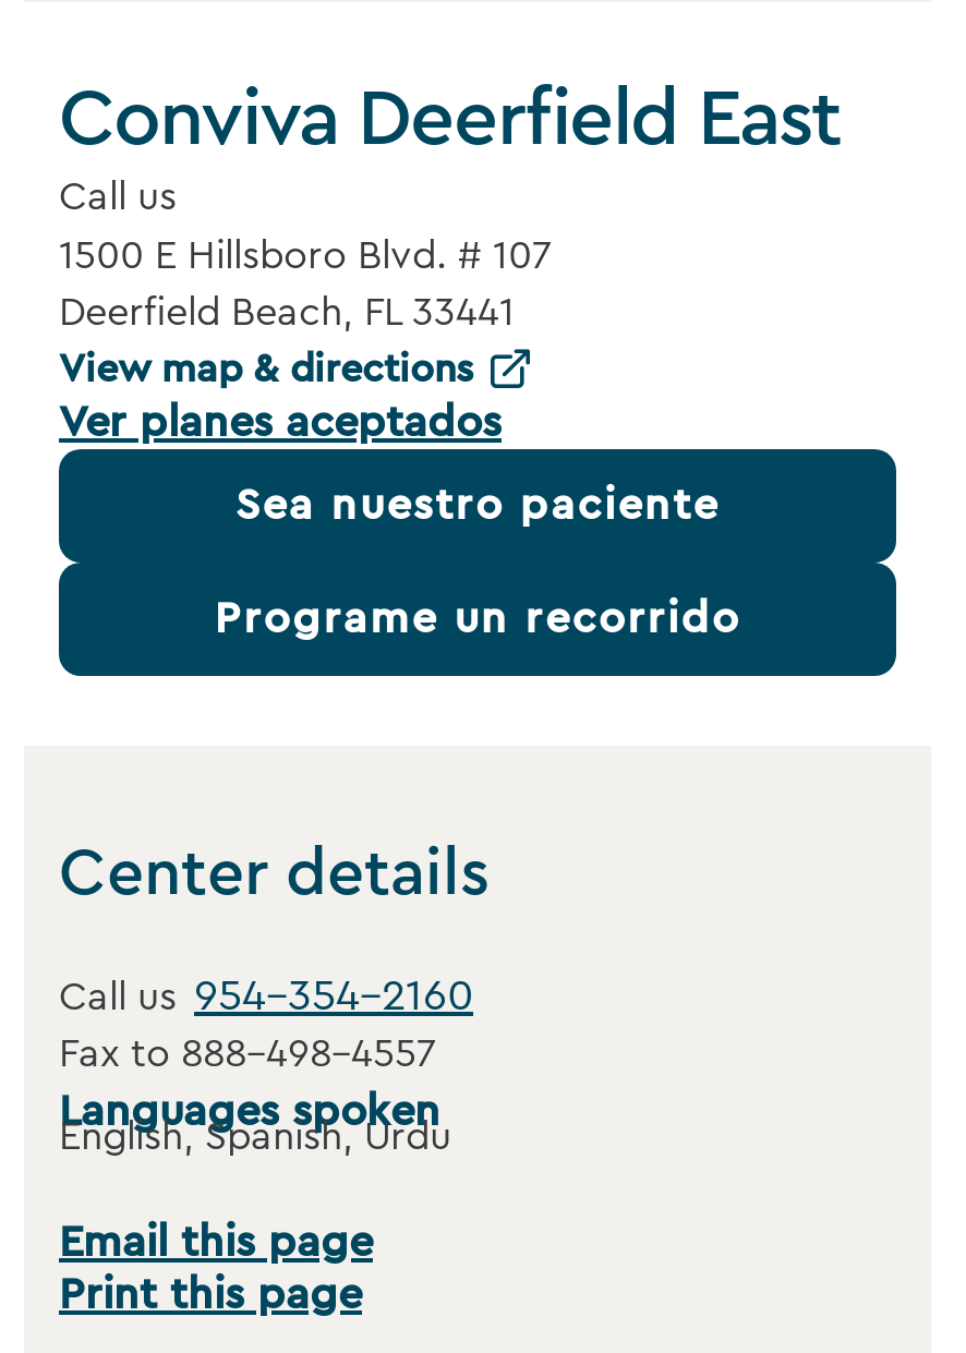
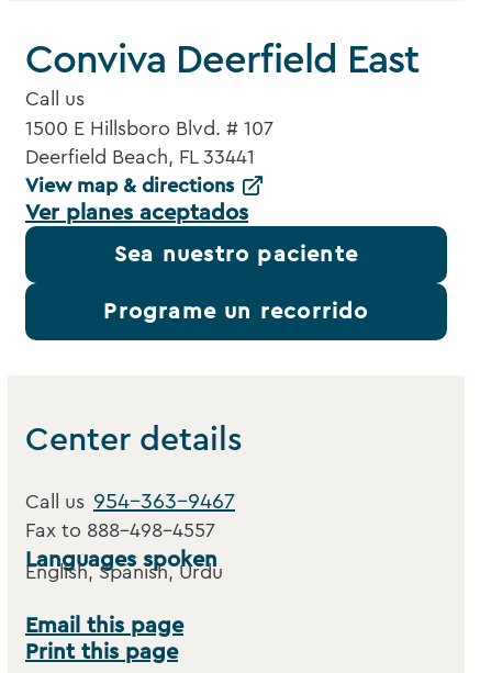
[59,976,473,1019] Call us 954-354-2160 -> [25,491,235,513] Call us 954-363-9467

